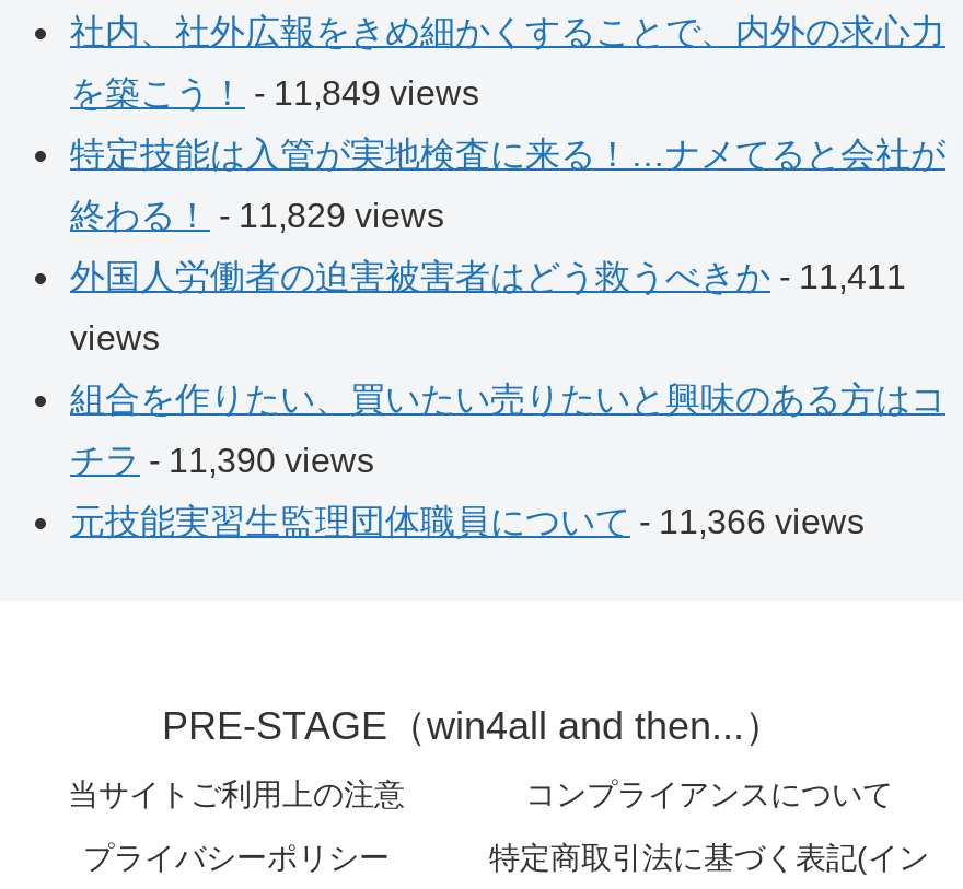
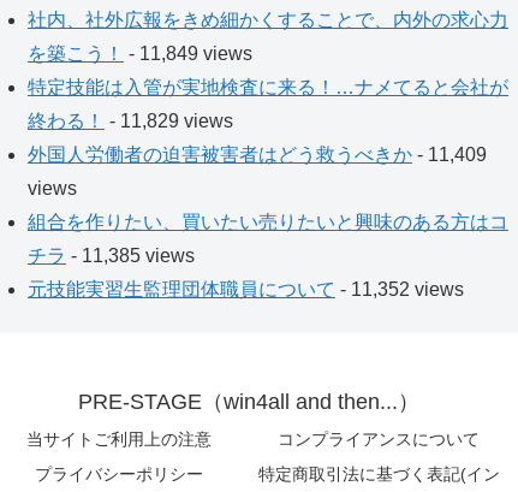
[70,258,906,295] 外国人労働者の迫害被害者はどう救うべきか- 11,411 -> [28,144,487,165] 外国人労働者の迫害被害者はどう救うべきか- 11,409
[70,442,374,479] チラ- 11,390 views -> [28,245,195,266] チラ- 11,385 views
[70,503,865,540] 元技能実習生監理団体職員について- 11,366 views -> [28,279,464,299] 元技能実習生監理団体職員について- 11,352 views

